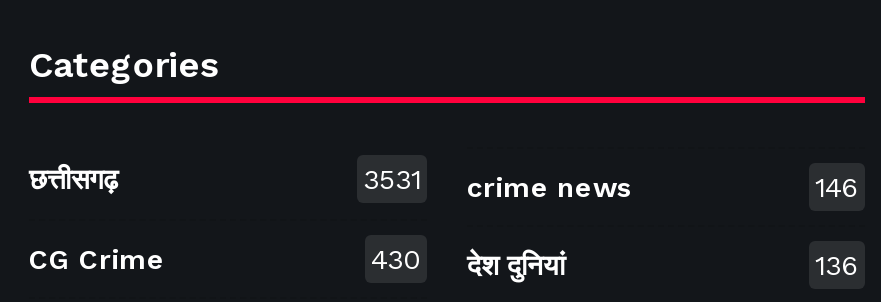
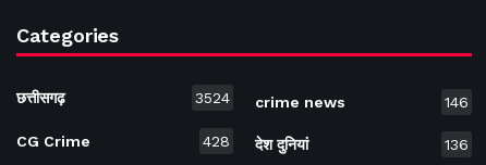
[363,163,633,202] 3531 crime news -> [195,89,345,110] 3524 crime news
[371,243,565,280] 430 देश दुनियां -> [203,133,308,153] 428 देश दुनियां

